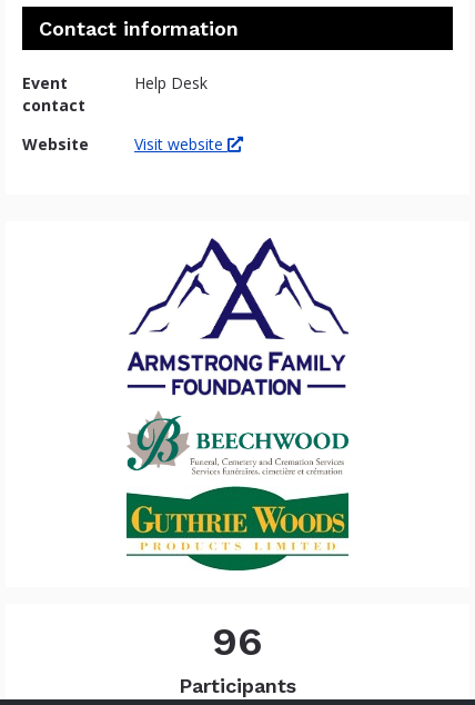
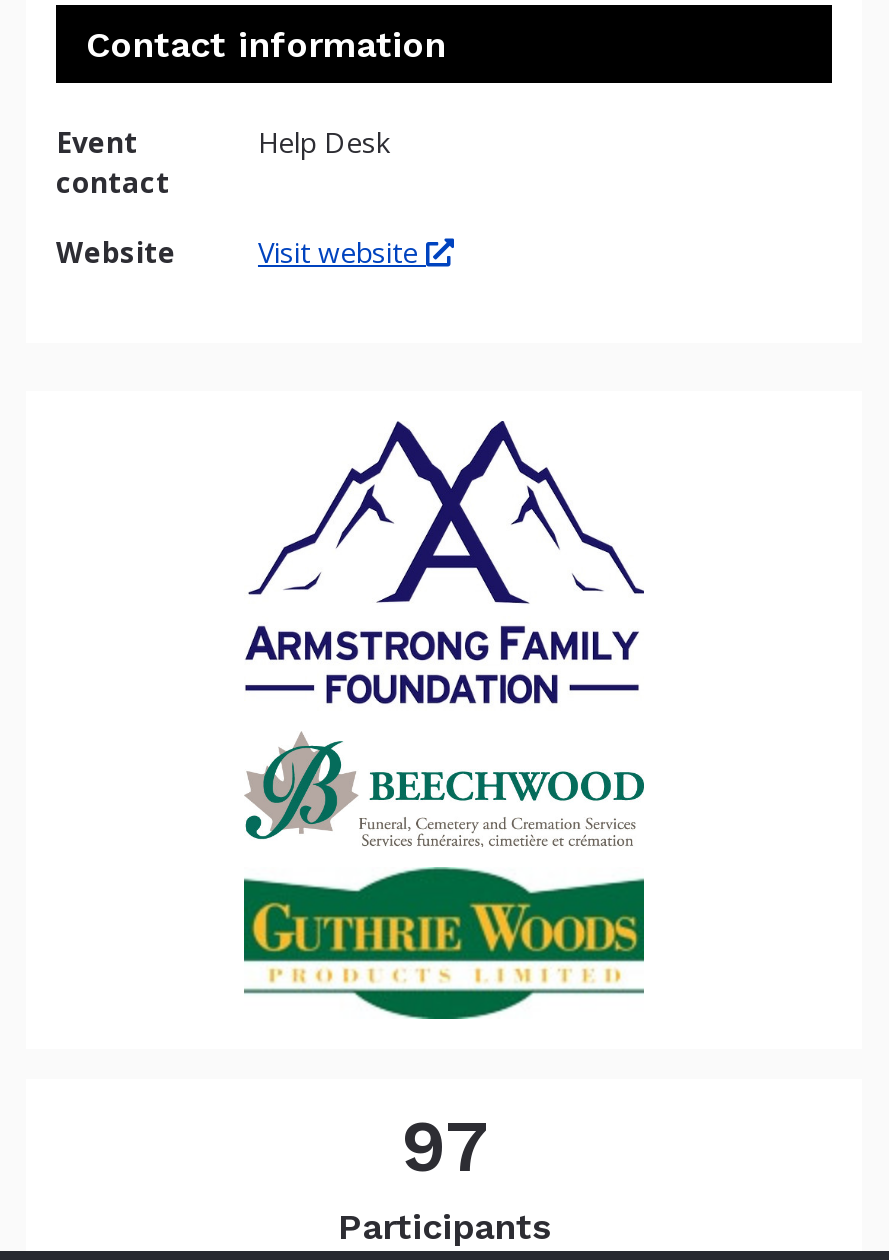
[212,619,263,665] 96 -> [401,1106,487,1190] 97

